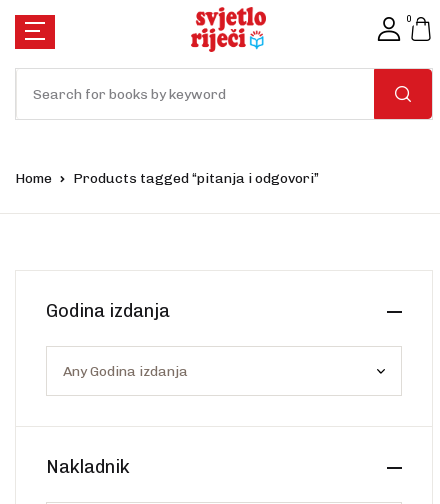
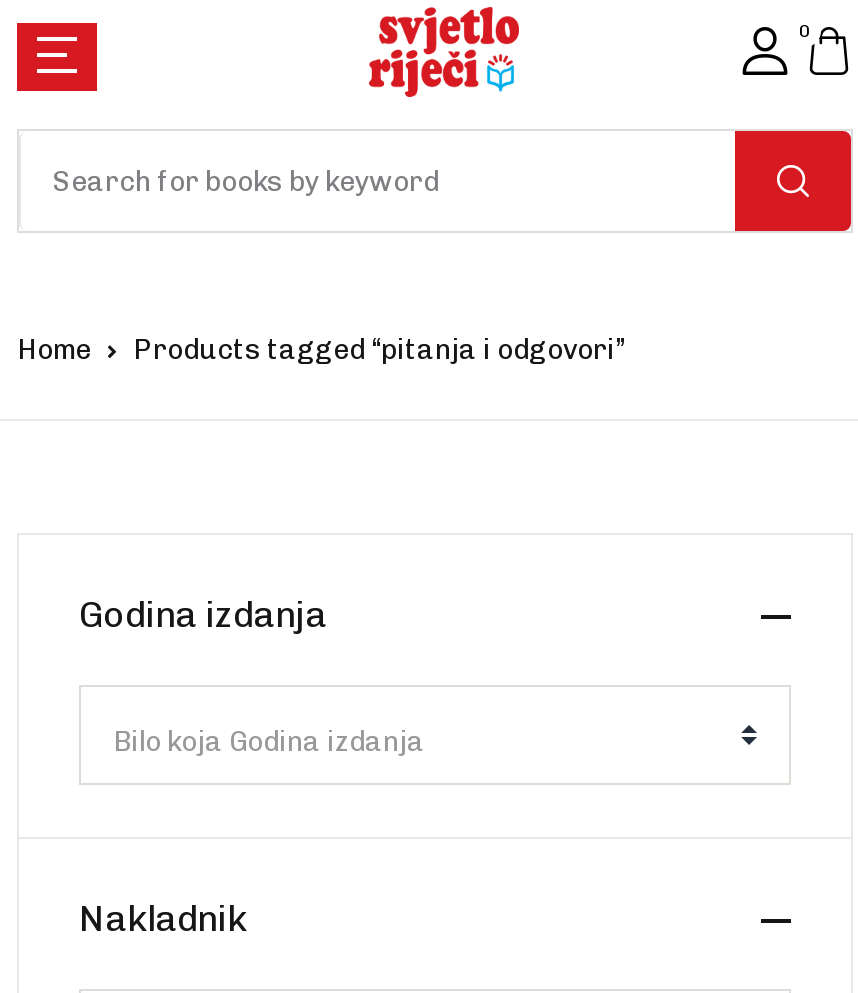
none -> [113,725,425,759] Bilo koja Godina izdanja

